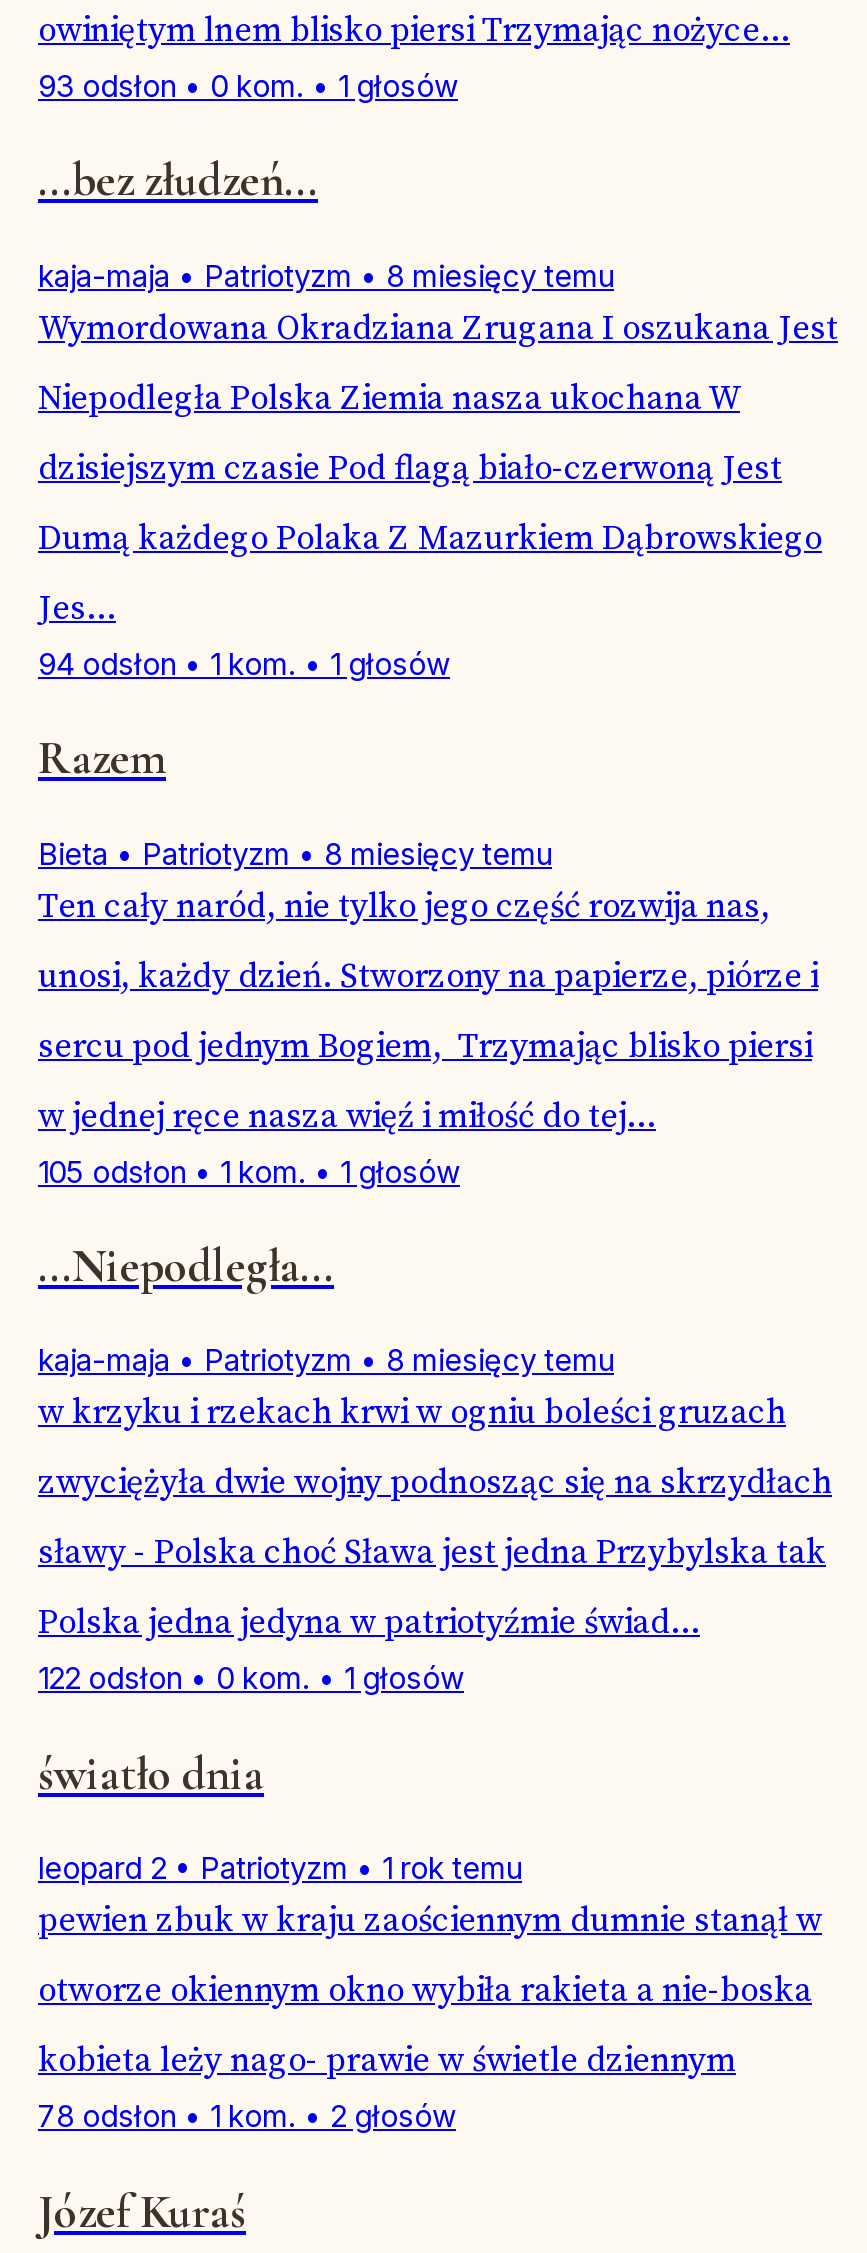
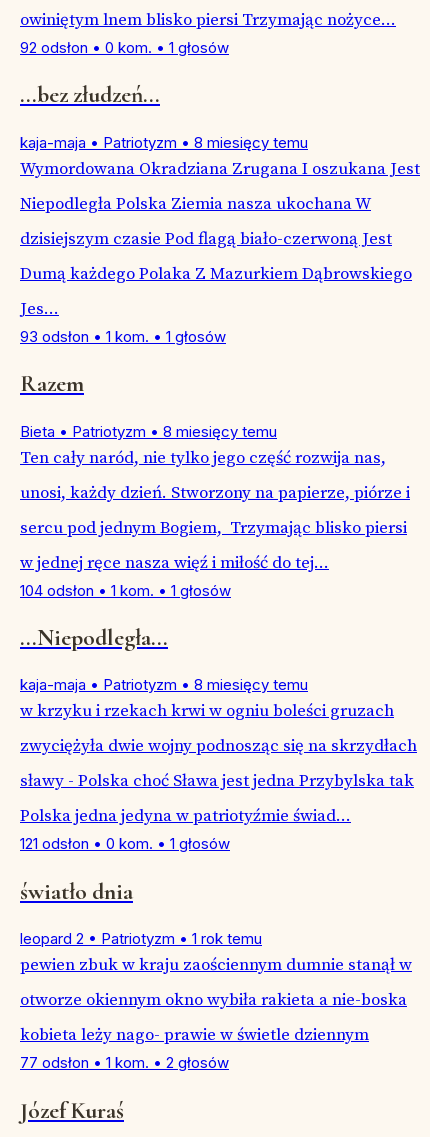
[38,67,458,105] 93 odsłon • 0 kom. • 1 głosów -> [20,38,229,57] 92 odsłon • 0 kom. • 1 głosów
[38,645,450,683] 94 odsłon • 1 kom. • 1 głosów -> [20,327,226,346] 93 odsłon • 1 kom. • 1 głosów
[38,1152,460,1190] 105 odsłon • 1 kom. • 1 głosów -> [20,581,231,600] 104 odsłon • 1 kom. • 1 głosów
[38,1660,464,1698] 122 odsłon • 0 kom. • 1 głosów -> [20,834,230,853] 121 odsłon • 0 kom. • 1 głosów
[38,2097,456,2135] 78 odsłon • 1 kom. • 2 głosów -> [20,1053,229,1072] 77 odsłon • 1 kom. • 2 głosów

